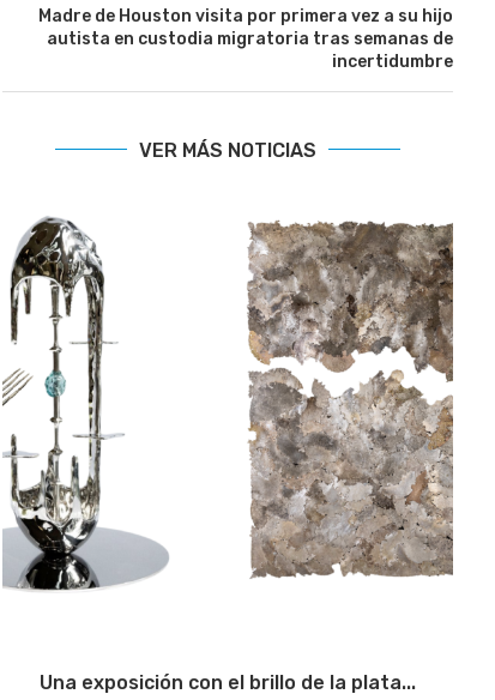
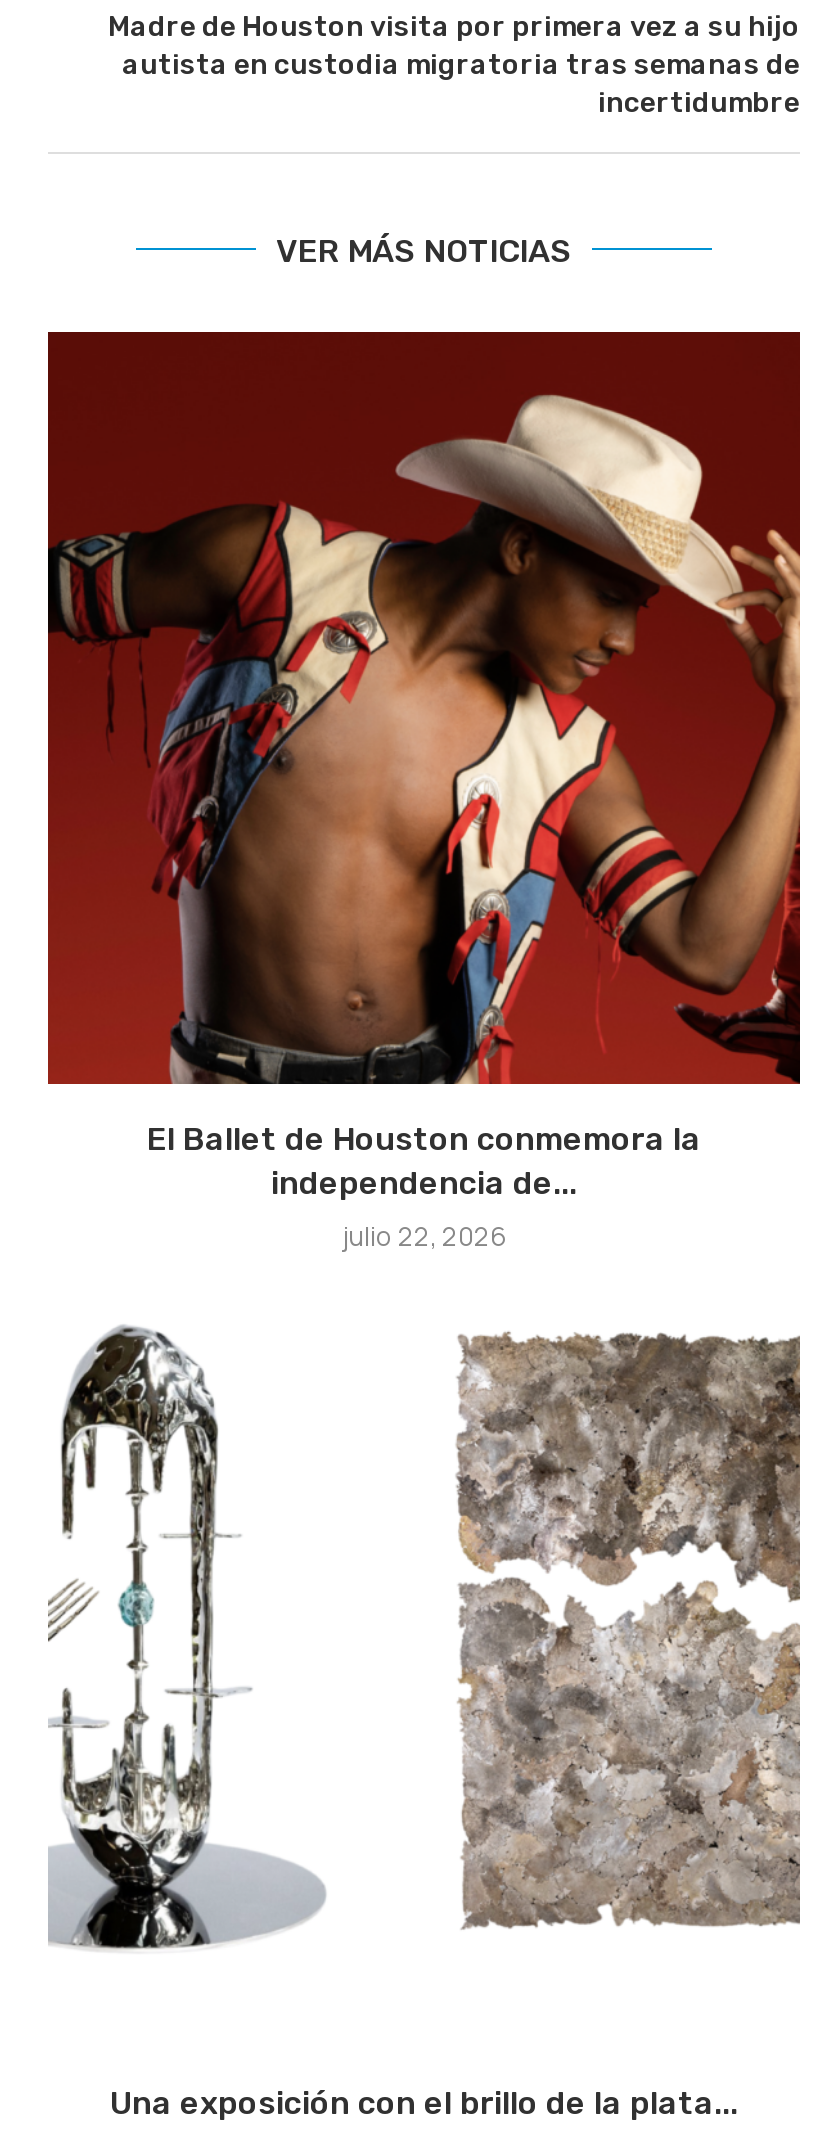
none -> [46,330,802,1253] [image] | El Ballet de Houston conmemora la | independencia de... | julio 22, 2026

